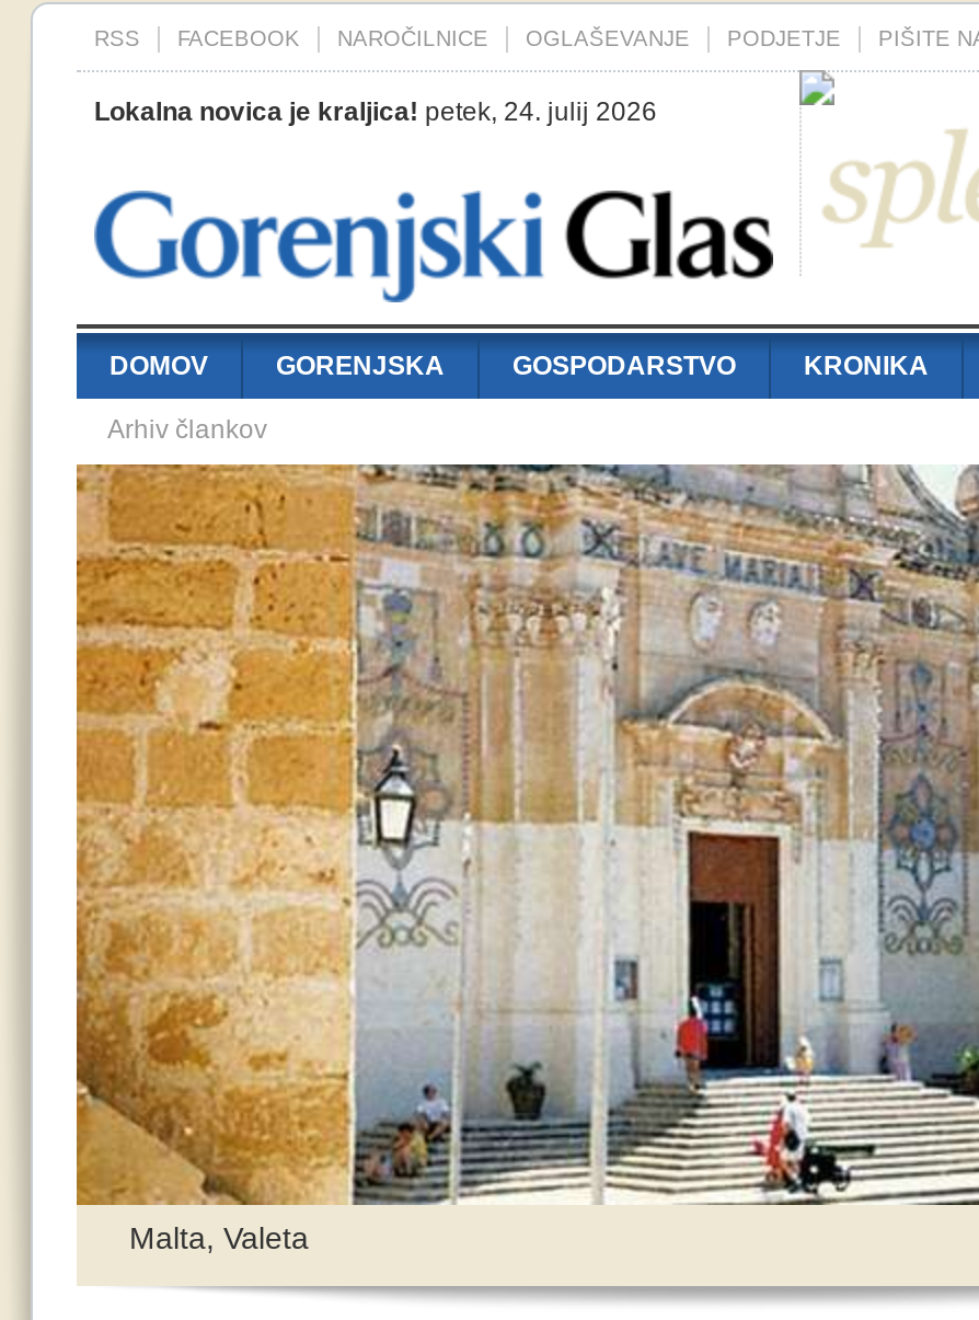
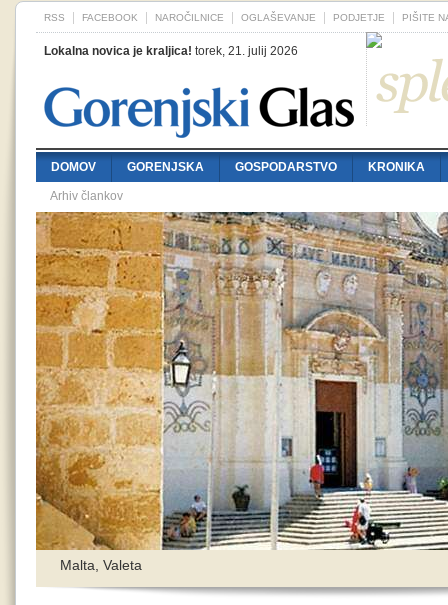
[94,96,657,127] Lokalna novica je kraljica! petek, 24. julij 2026 -> [44,44,298,58] Lokalna novica je kraljica! torek, 21. julij 2026

